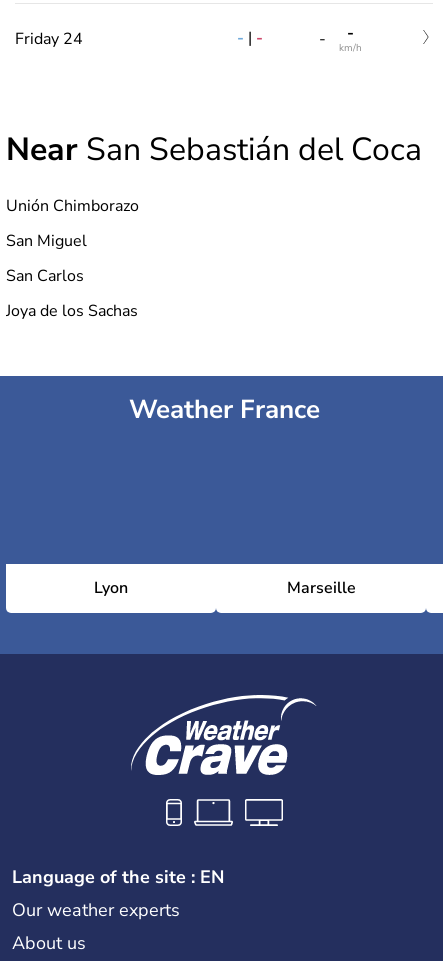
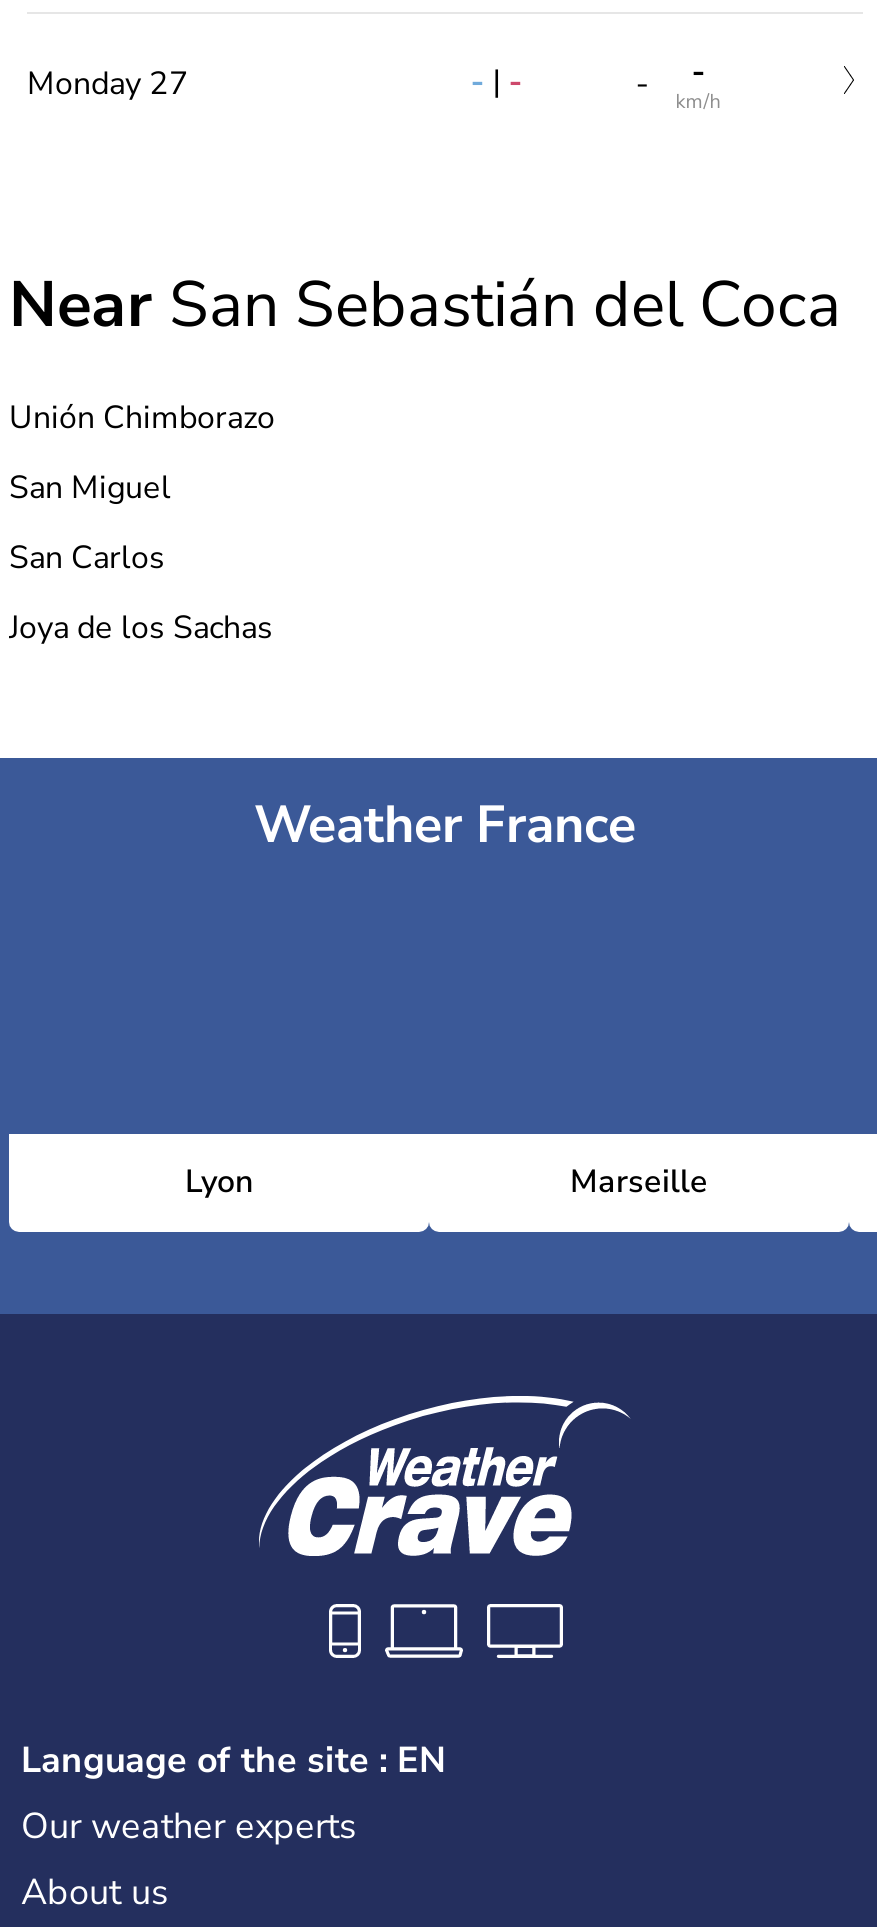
[15,28,83,50] Friday 24 -> [27,62,189,106] Monday 27

